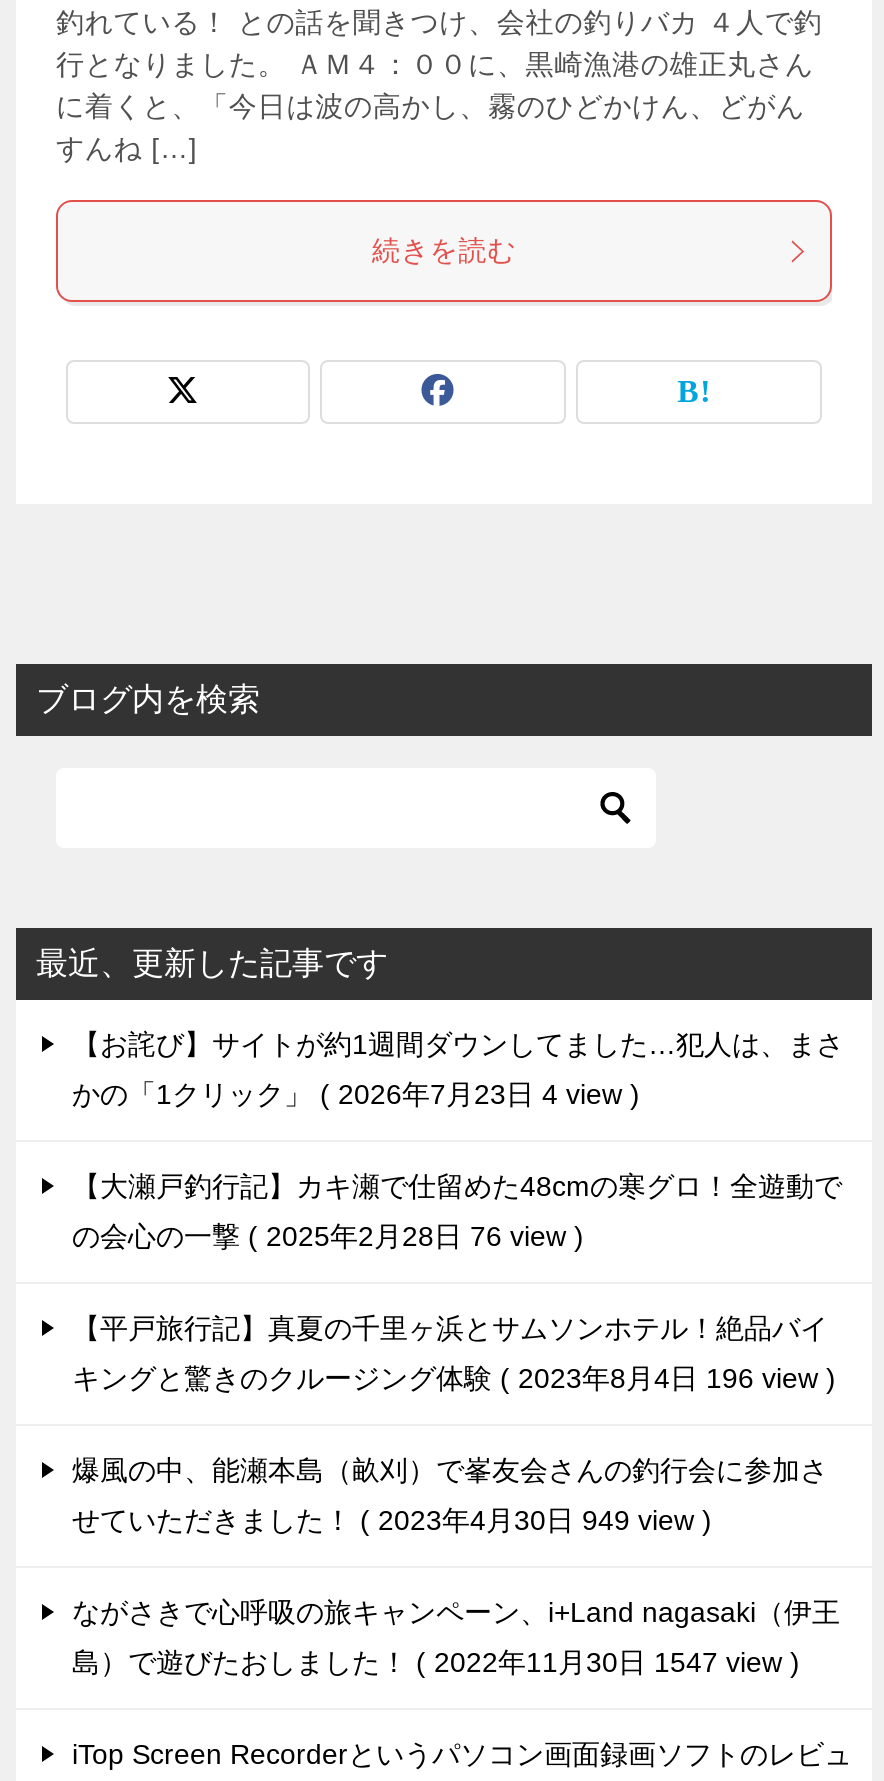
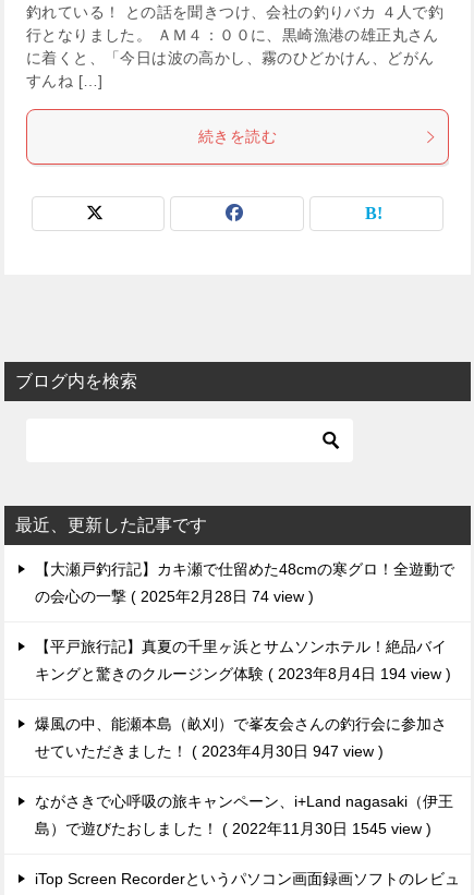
[72,1028,844,1110] 【お詫び】サイトが約1週間ダウンしてました…犯人は、まさ | かの「1クリック」 2026年7月23日 4 view -> none
[72,1220,574,1252] の会心の一撃 2025年2月28日 76 view -> [35,588,308,605] の会心の一撃 2025年2月28日 74 view
[72,1362,826,1394] キングと驚きのクルージング体験 2023年8月4日 196 view -> [35,665,446,682] キングと驚きのクルージング体験 2023年8月4日 194 view
[72,1504,702,1536] せていただきました！ 2023年4月30日 949 view -> [35,742,378,760] せていただきました！ 2023年4月30日 947 view
[72,1646,790,1678] 島）で遊びたおしました！ 2022年11月30日 1547 view -> [35,820,426,837] 島）で遊びたおしました！ 2022年11月30日 1545 view

